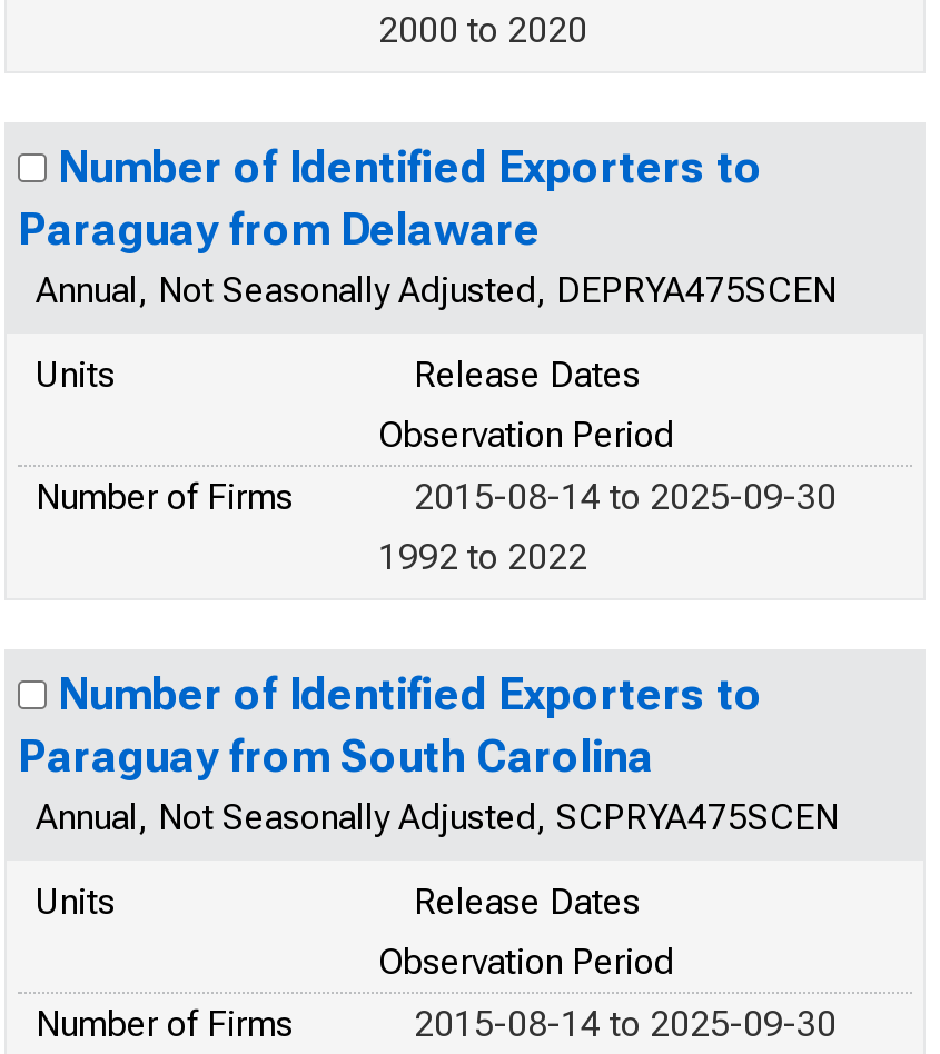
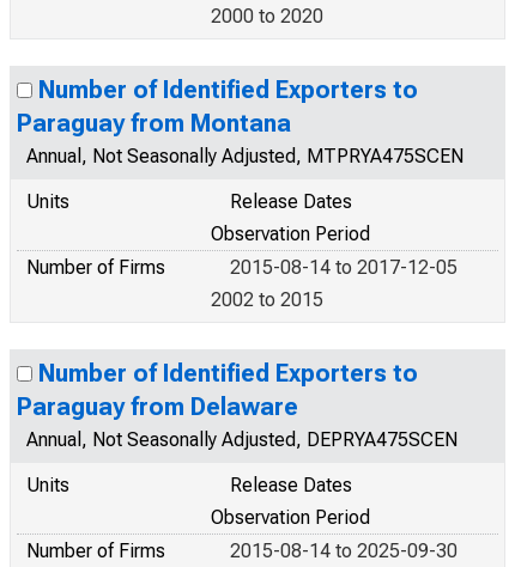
moved [18,202,541,256] -> [17,392,298,421]: Paraguay from Delaware
none -> [17,109,291,138] Paraguay from Montana
none -> [26,145,463,167] Annual, Not Seasonally Adjusted, MTPRYA475SCEN
moved [36,269,837,311] -> [26,428,458,451]: Annual, Not Seasonally Adjusted, DEPRYA475SCEN
[414,476,837,518] 2015-08-14 to 2025-09-30 -> [230,256,458,279] 2015-08-14 to 2017-12-05
[378,536,587,578] 1992 to 2022 -> [211,288,323,311] 2002 to 2015
[18,729,839,838] Paraguay from South Carolina | Annual, Not Seasonally Adjusted, SCPRYA475SCEN -> none

